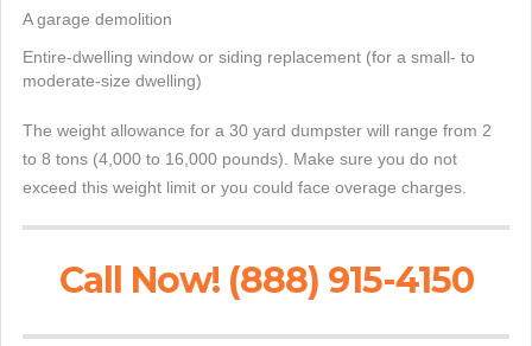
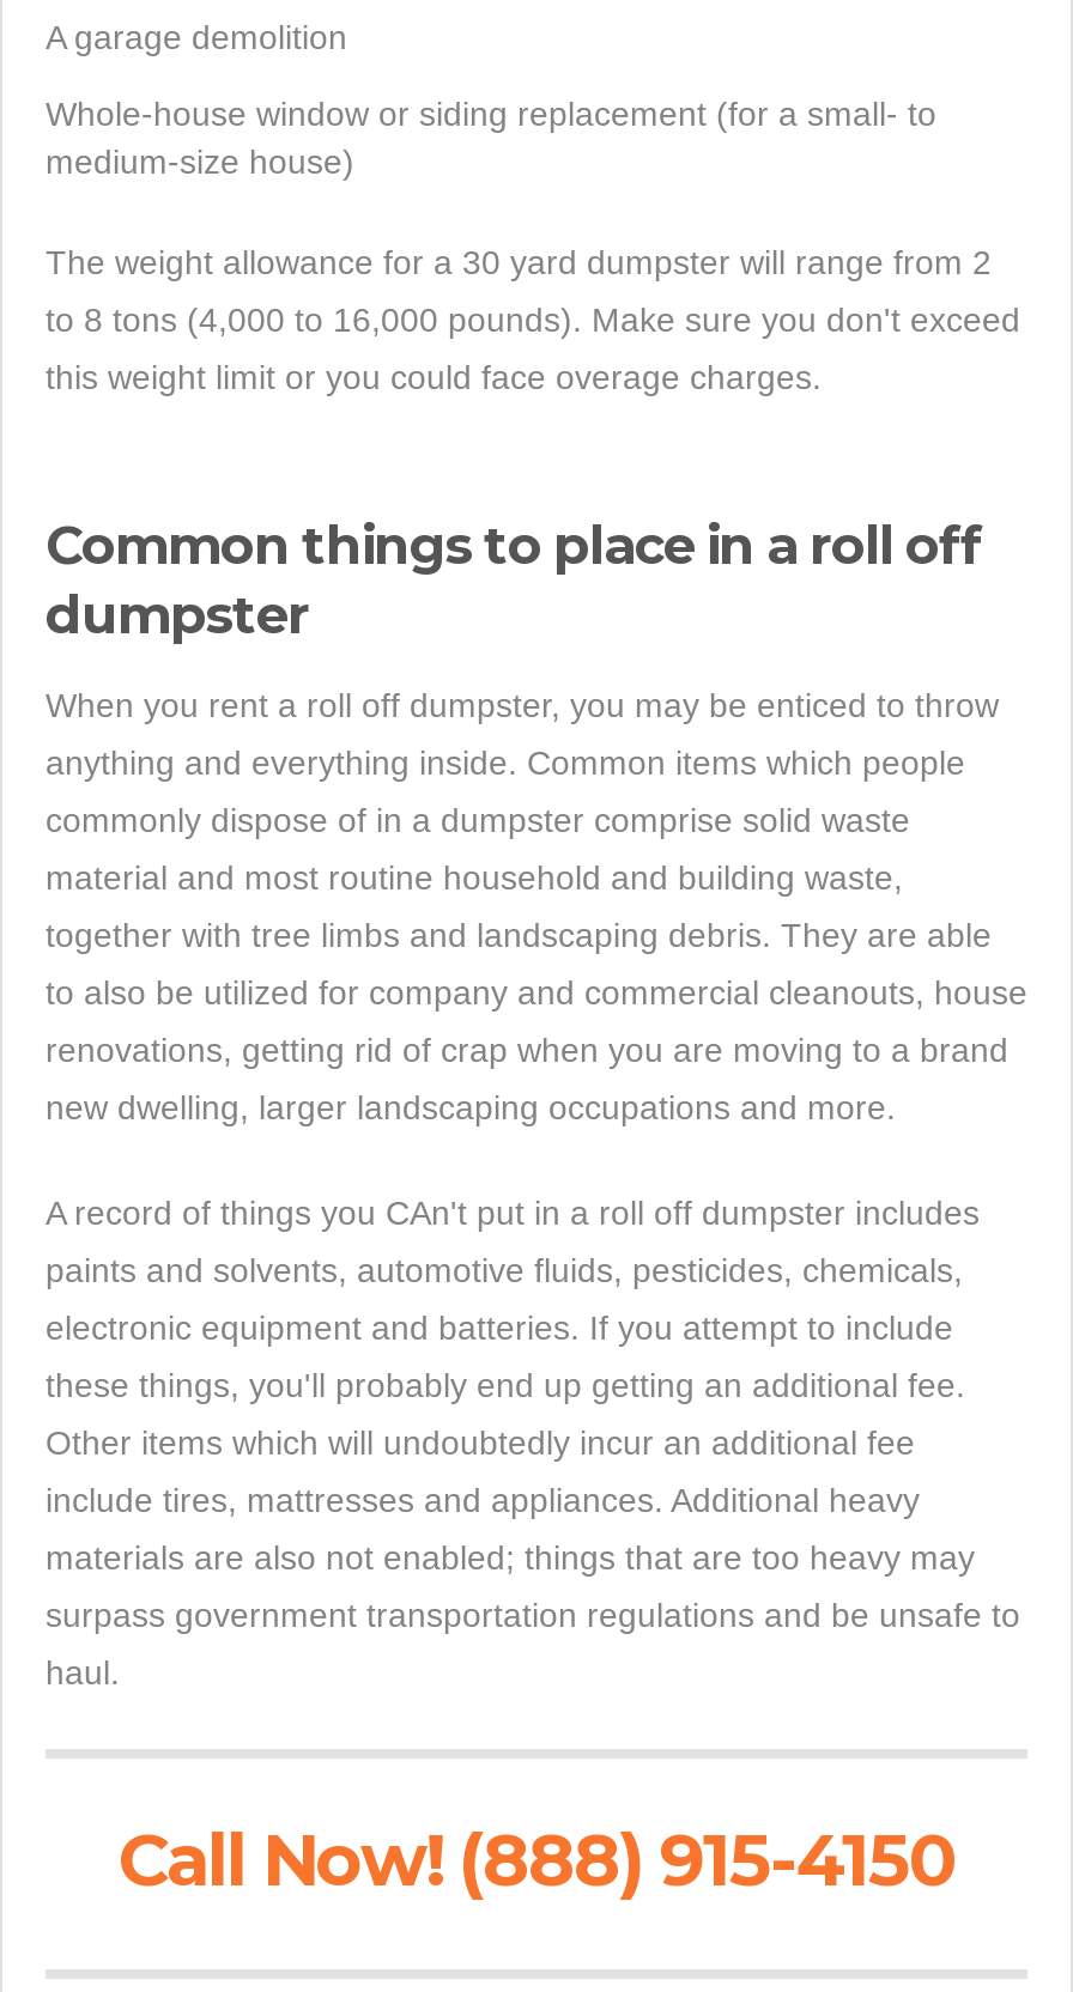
[23,47,475,90] Entire-dwelling window or siding replacement (for a small- to | moderate-size dwelling) -> [46,95,936,181] Whole-house window or siding replacement (for a small- to | medium-size house)
[23,149,467,197] to 8 tons (4,000 to 16,000 pounds). Make sure you do not | exceed this weight limit or you could face overage charges. -> [46,300,1027,1692] to 8 tons (4,000 to 16,000 pounds). Make sure you don't exceed | this weight limit or you could face overage charges. | Common things to place in a roll off | dumpster | When you rent a roll off dumpster, you may be enticed to throw | anything and everything inside. Common items which people | commonly dispose of in a dumpster comprise solid waste | material and most routine household and building waste, | together with tree limbs and landscaping debris. They are able | to also be utilized for company and commercial cleanouts, house | renovations, getting rid of crap when you are moving to a brand | new dwelling, larger landscaping occupations and more. | A record of things you CAn't put in a roll off dumpster includes | paints and solvents, automotive fluids, pesticides, chemicals, | electronic equipment and batteries. If you attempt to include | these things, you'll probably end up getting an additional fee. | Other items which will undoubtedly incur an additional fee | include tires, mattresses and appliances. Additional heavy | materials are also not enabled; things that are too heavy may | surpass government transportation regulations and be unsafe to | haul.

